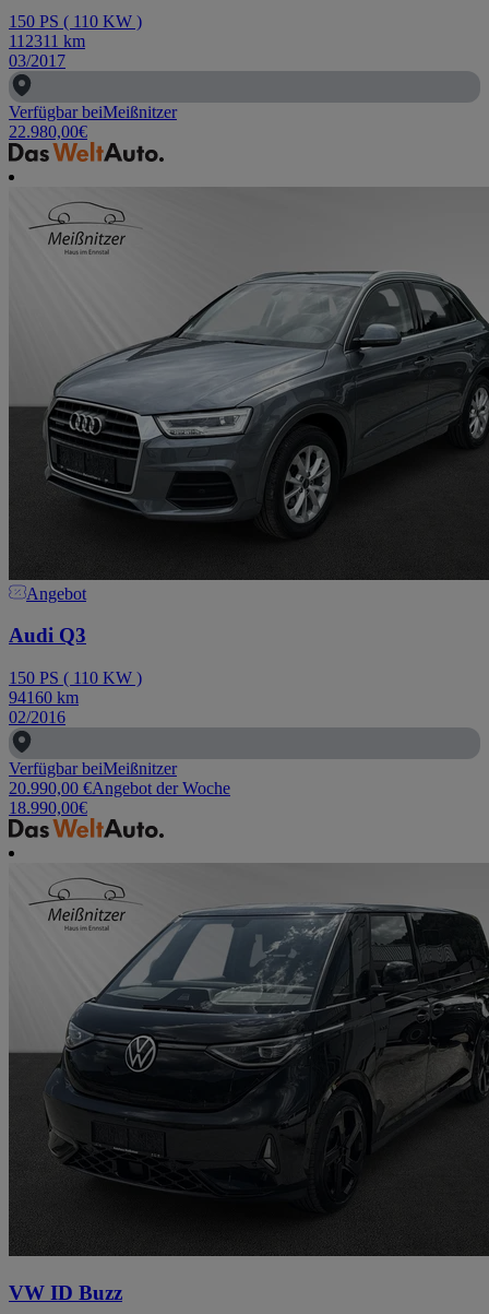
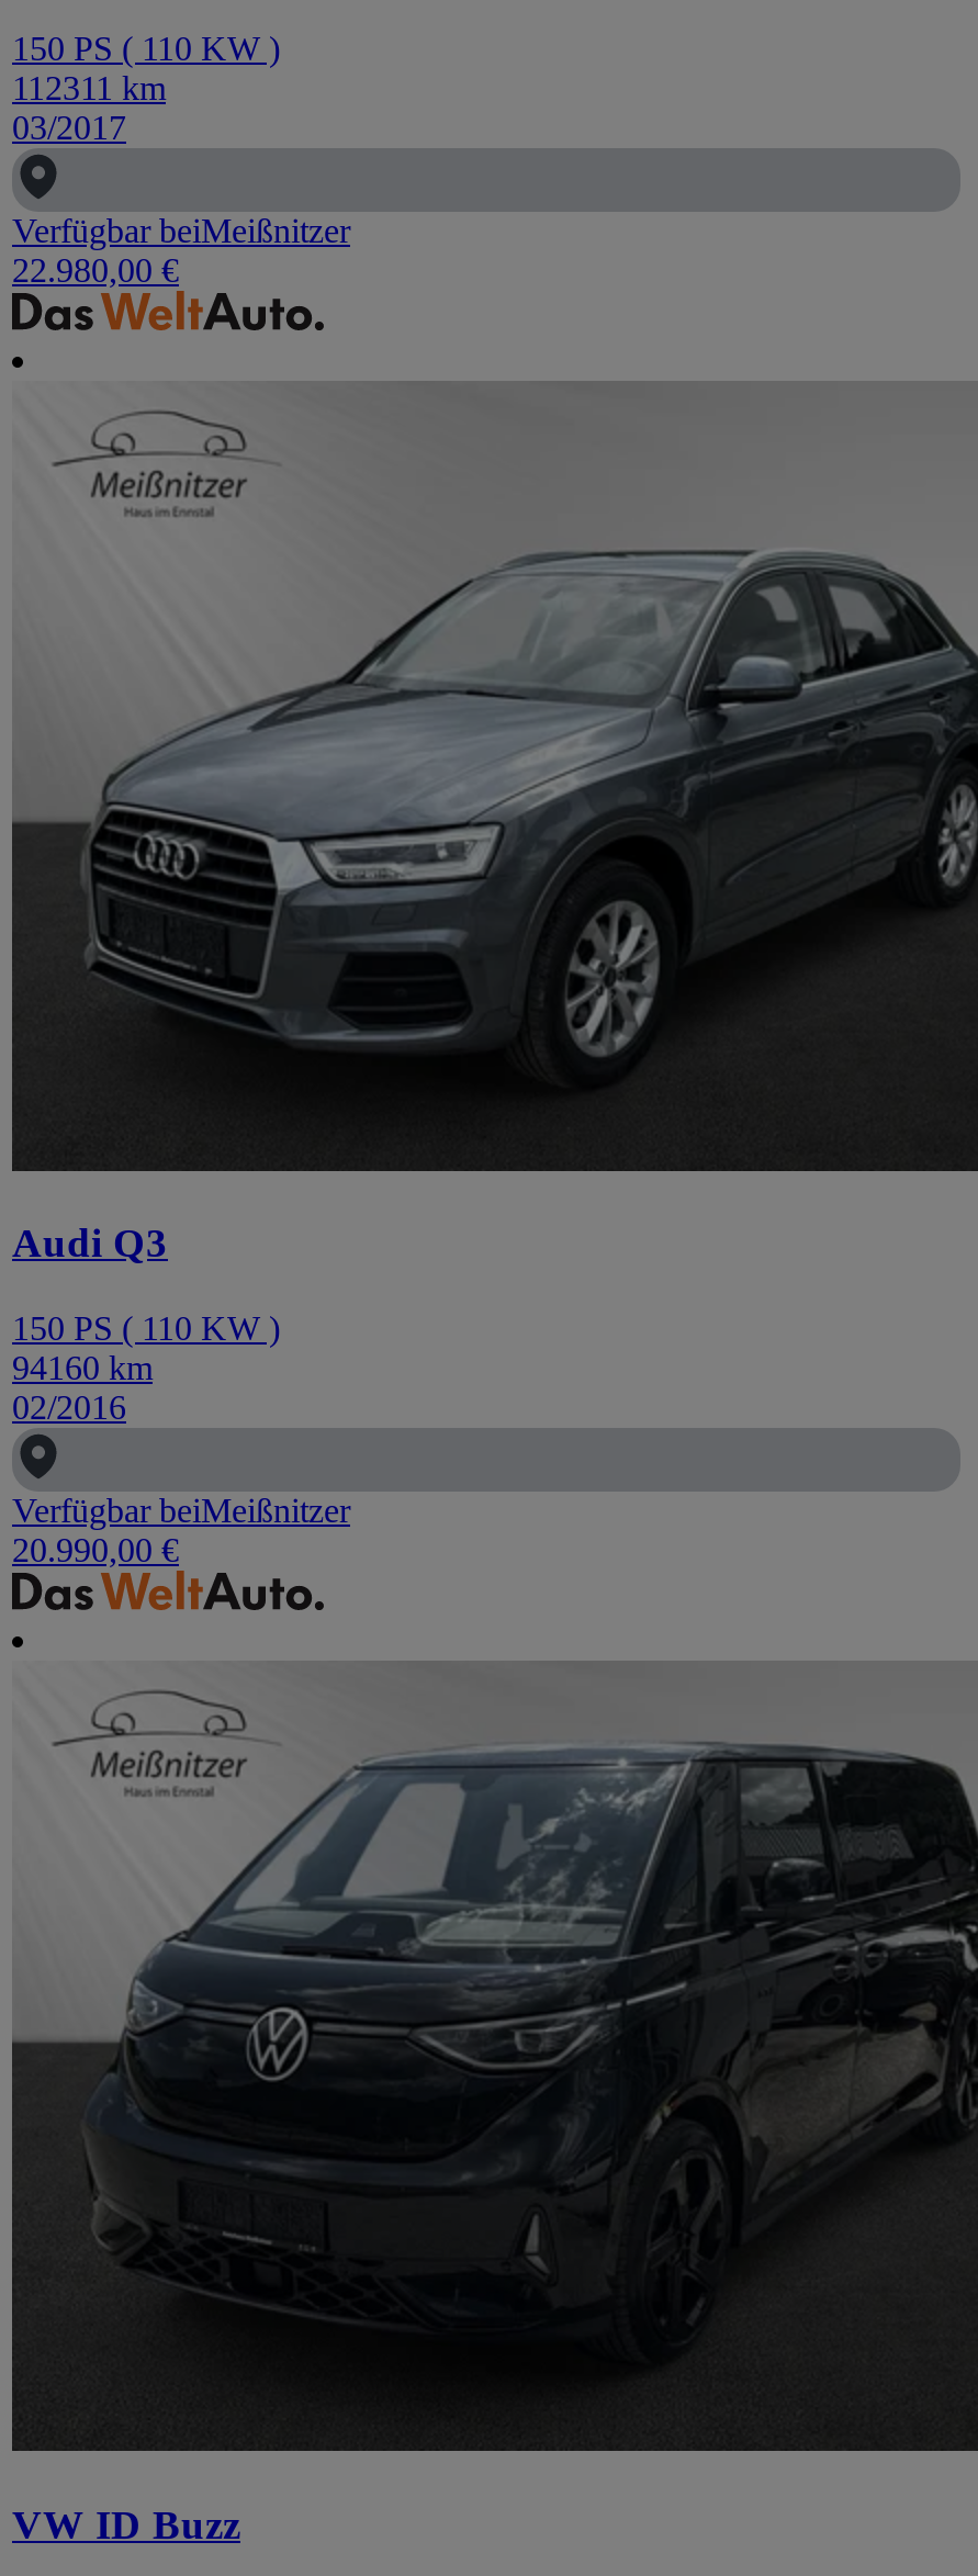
[26,584,86,603] Angebot -> none
[9,779,230,817] 20.990,00 €Angebot der Woche | 18.990,00€ -> [12,1532,179,1569] 20.990,00 €

